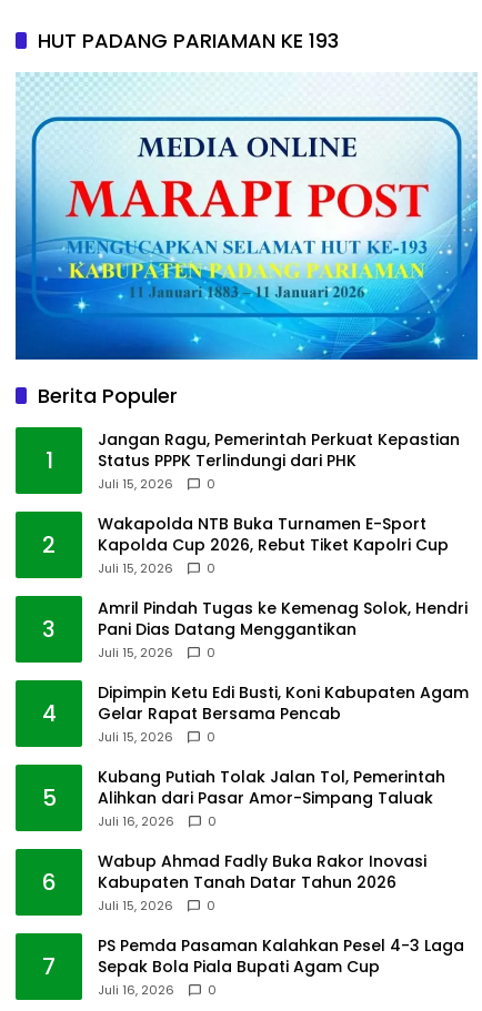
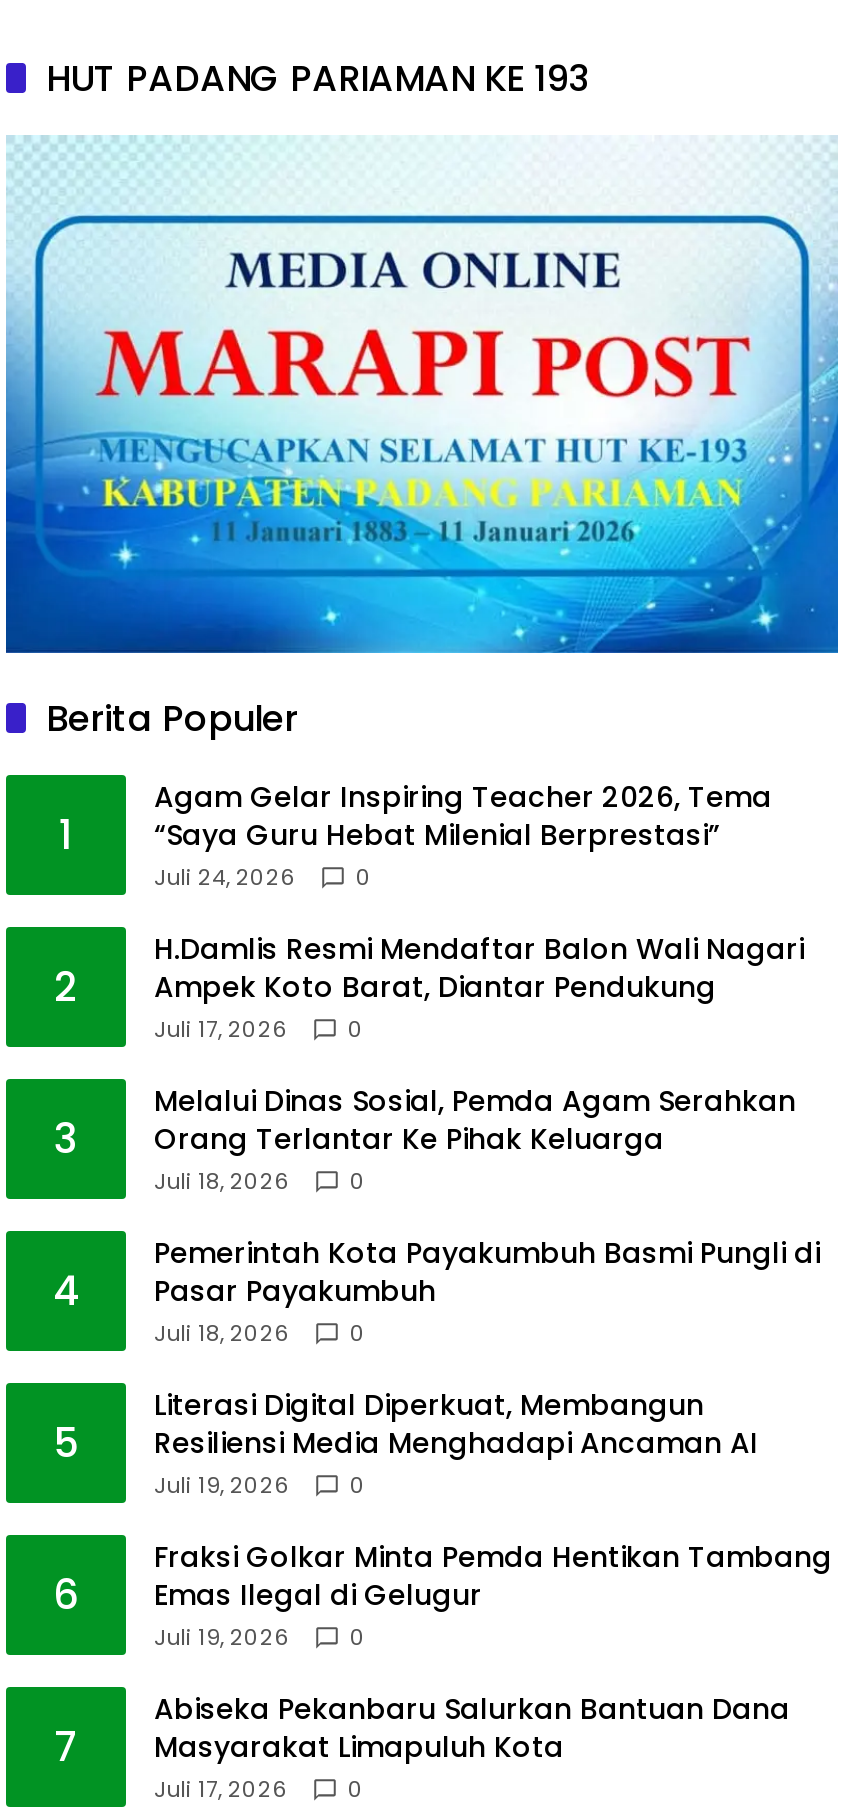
[98,428,460,493] Jangan Ragu, Pemerintah Perkuat Kepastian | Status PPPK Terlindungi dari PHK | Juli 15, 2026 -> [154,777,772,893] Agam Gelar Inspiring Teacher 2026, Tema | “Saya Guru Hebat Milenial Berprestasi” | Juli 24, 2026
[98,513,449,577] Wakapolda NTB Buka Turnamen E-Sport | Kapolda Cup 2026, Rebut Tiket Kapolri Cup | Juli 15, 2026 -> [154,929,804,1045] H.Damlis Resmi Mendaftar Balon Wali Nagari | Ampek Koto Barat, Diantar Pendukung | Juli 17, 2026
[98,597,468,662] Amril Pindah Tugas ke Kemenag Solok, Hendri | Pani Dias Datang Menggantikan | Juli 15, 2026 -> [154,1081,796,1197] Melalui Dinas Sosial, Pemda Agam Serahkan | Orang Terlantar Ke Pihak Keluarga | Juli 18, 2026
[98,682,469,746] Dipimpin Ketu Edi Busti, Koni Kabupaten Agam | Gelar Rapat Bersama Pencab | Juli 15, 2026 -> [154,1233,820,1349] Pemerintah Kota Payakumbuh Basmi Pungli di | Pasar Payakumbuh | Juli 18, 2026
[98,766,445,830] Kubang Putiah Tolak Jalan Tol, Pemerintah | Alihkan dari Pasar Amor-Simpang Taluak | Juli 16, 2026 -> [154,1385,758,1501] Literasi Digital Diperkuat, Membangun | Resiliensi Media Menghadapi Ancaman AI | Juli 19, 2026
[98,850,426,915] Wabup Ahmad Fadly Buka Rakor Inovasi | Kabupaten Tanah Datar Tahun 2026 | Juli 15, 2026 -> [154,1537,832,1653] Fraksi Golkar Minta Pemda Hentikan Tambang | Emas Ilegal di Gelugur | Juli 19, 2026
[98,935,464,999] PS Pemda Pasaman Kalahkan Pesel 4-3 Laga | Sepak Bola Piala Bupati Agam Cup | Juli 16, 2026 -> [154,1689,790,1805] Abiseka Pekanbaru Salurkan Bantuan Dana | Masyarakat Limapuluh Kota | Juli 17, 2026

